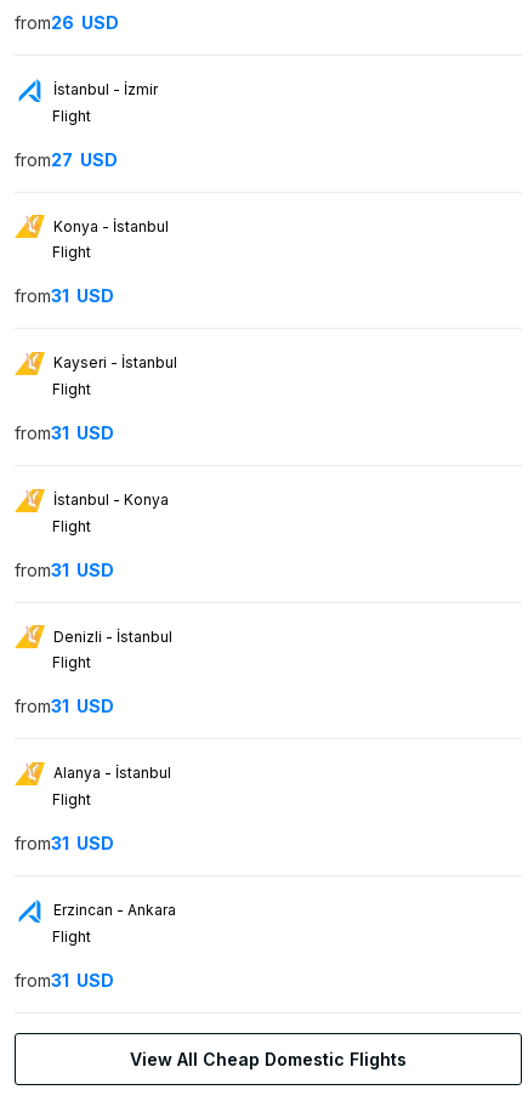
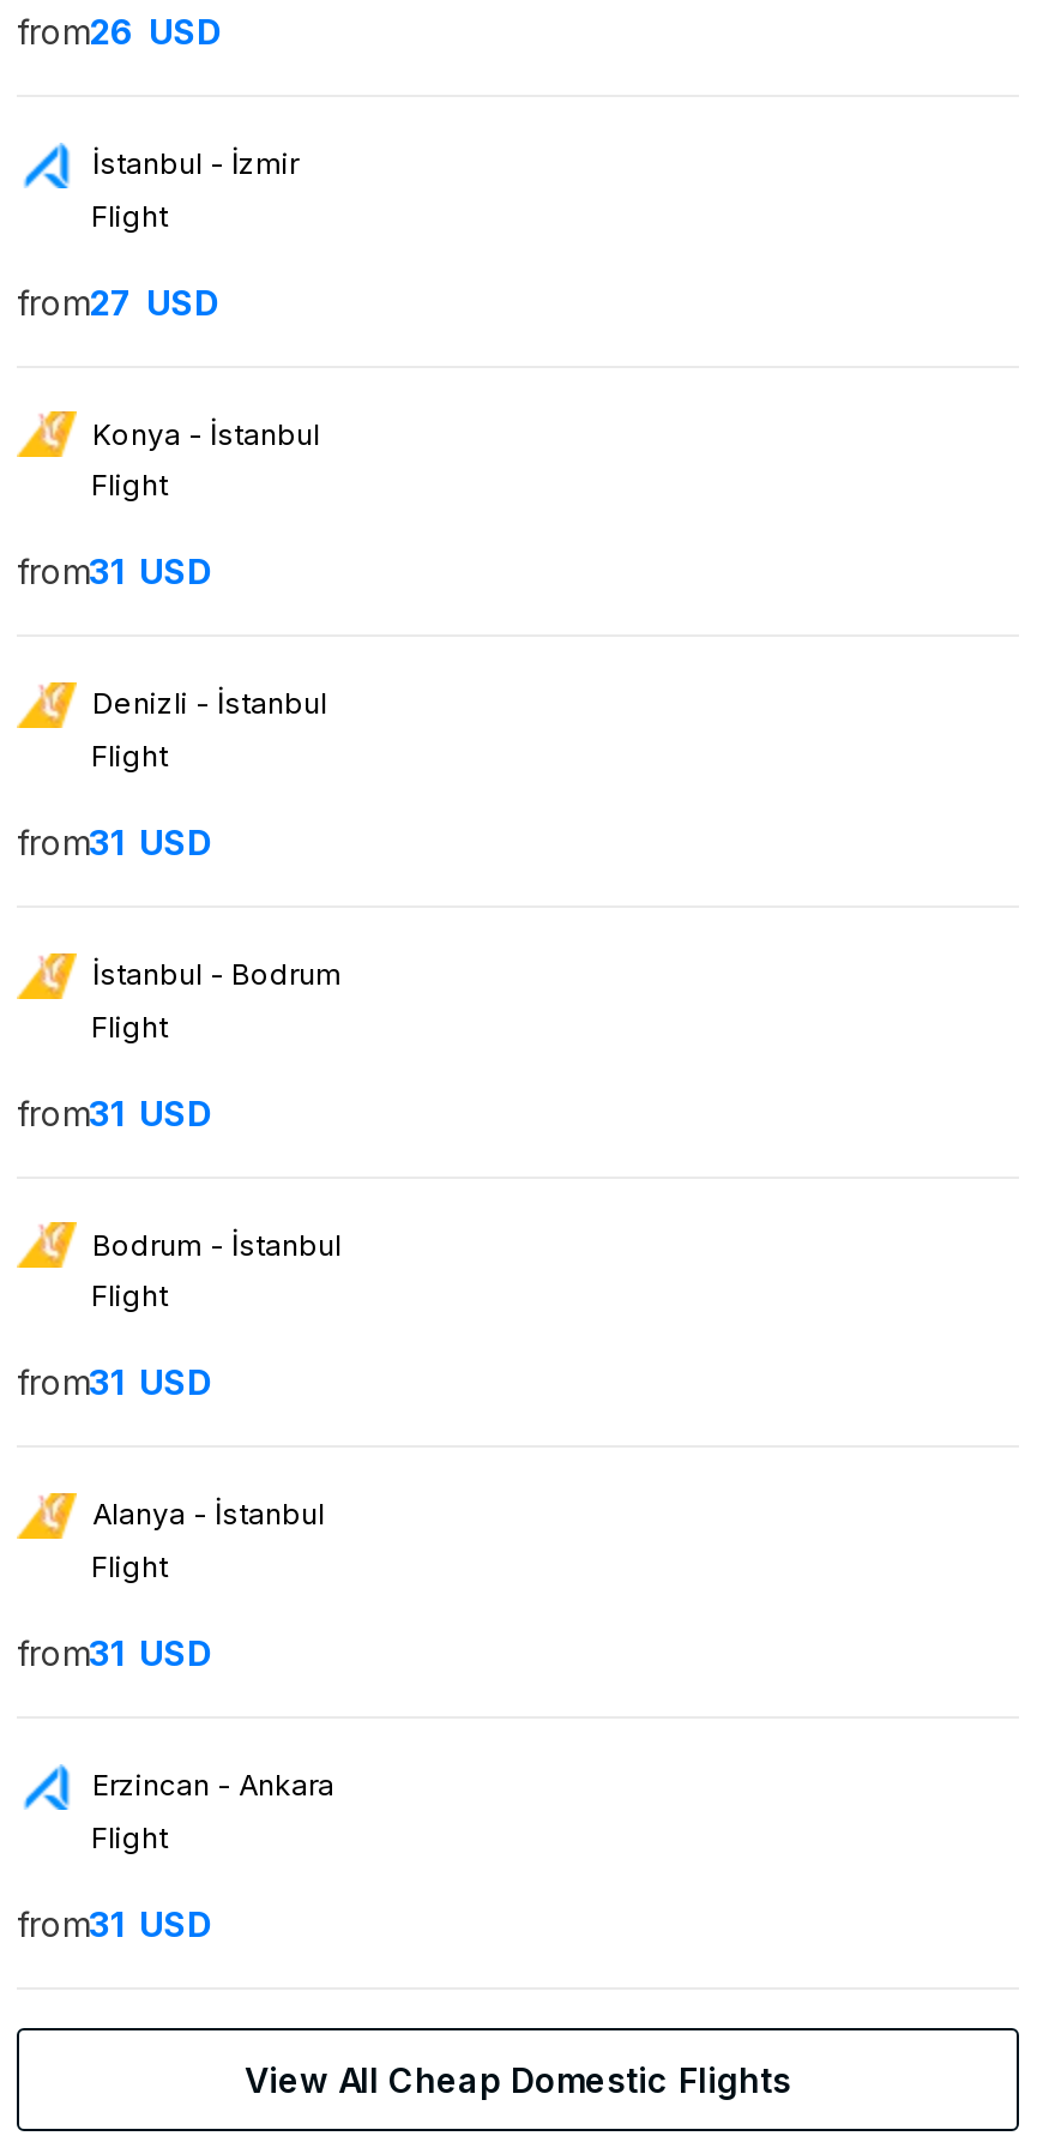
[49,354,177,372] Kayseri - İstanbul -> none
[49,490,168,509] İstanbul - Konya -> [85,956,342,992] İstanbul - Bodrum
none -> [85,1226,342,1262] Bodrum - İstanbul
moved [49,627,172,645] -> [85,686,327,722]: Denizli - İstanbul

